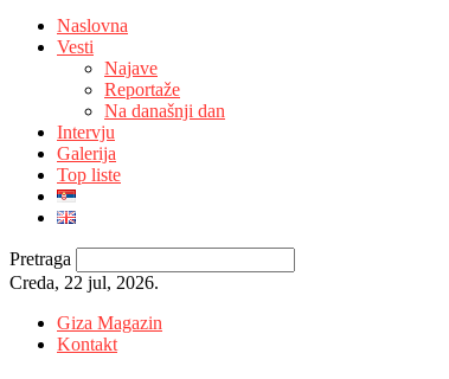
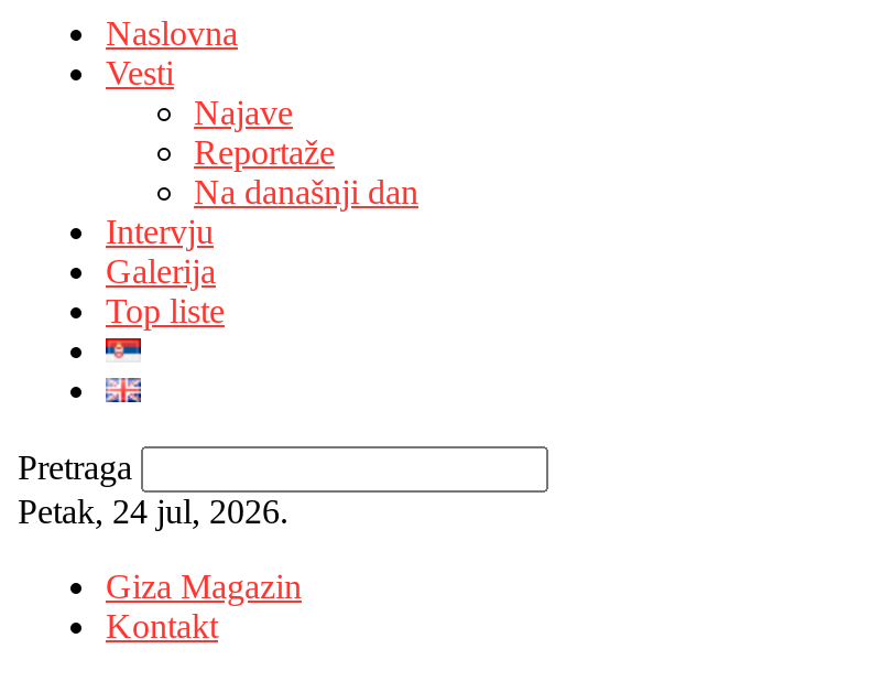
[9,272,159,293] Creda, 22 jul, 2026. -> [18,493,288,530] Petak, 24 jul, 2026.

